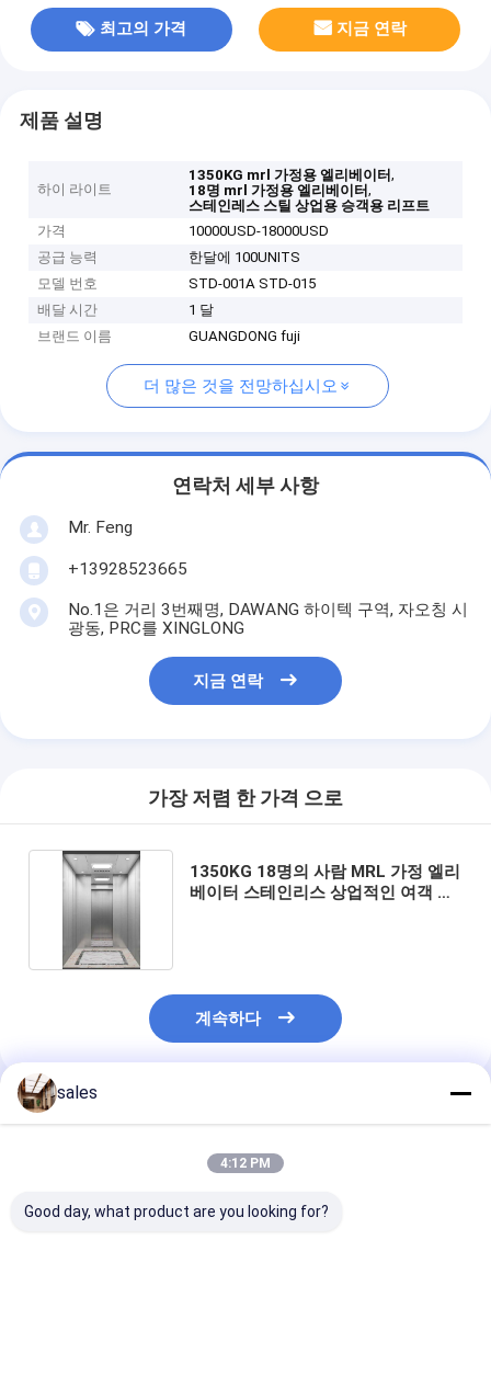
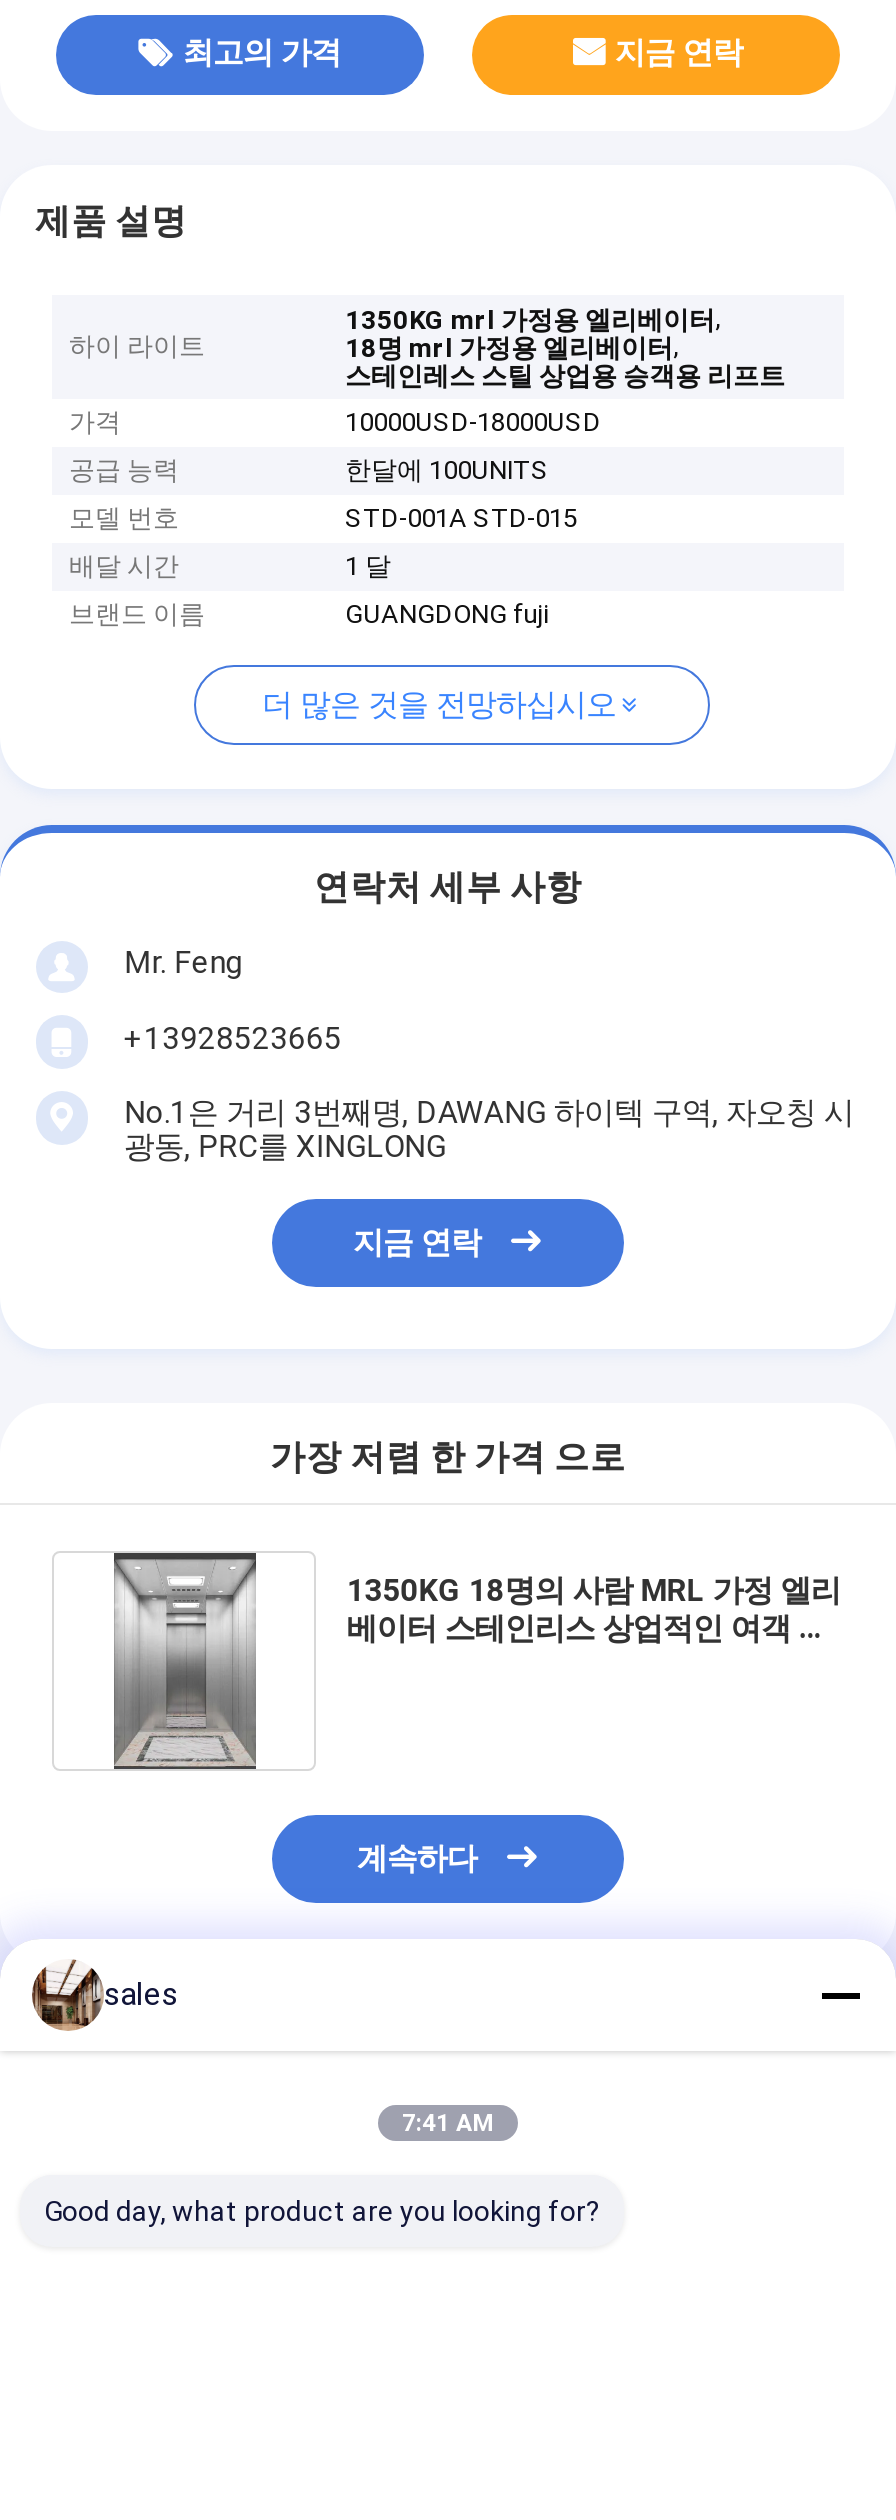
[220,1156,271,1171] 4:12 PM -> [402,2109,494,2137] 7:41 AM

